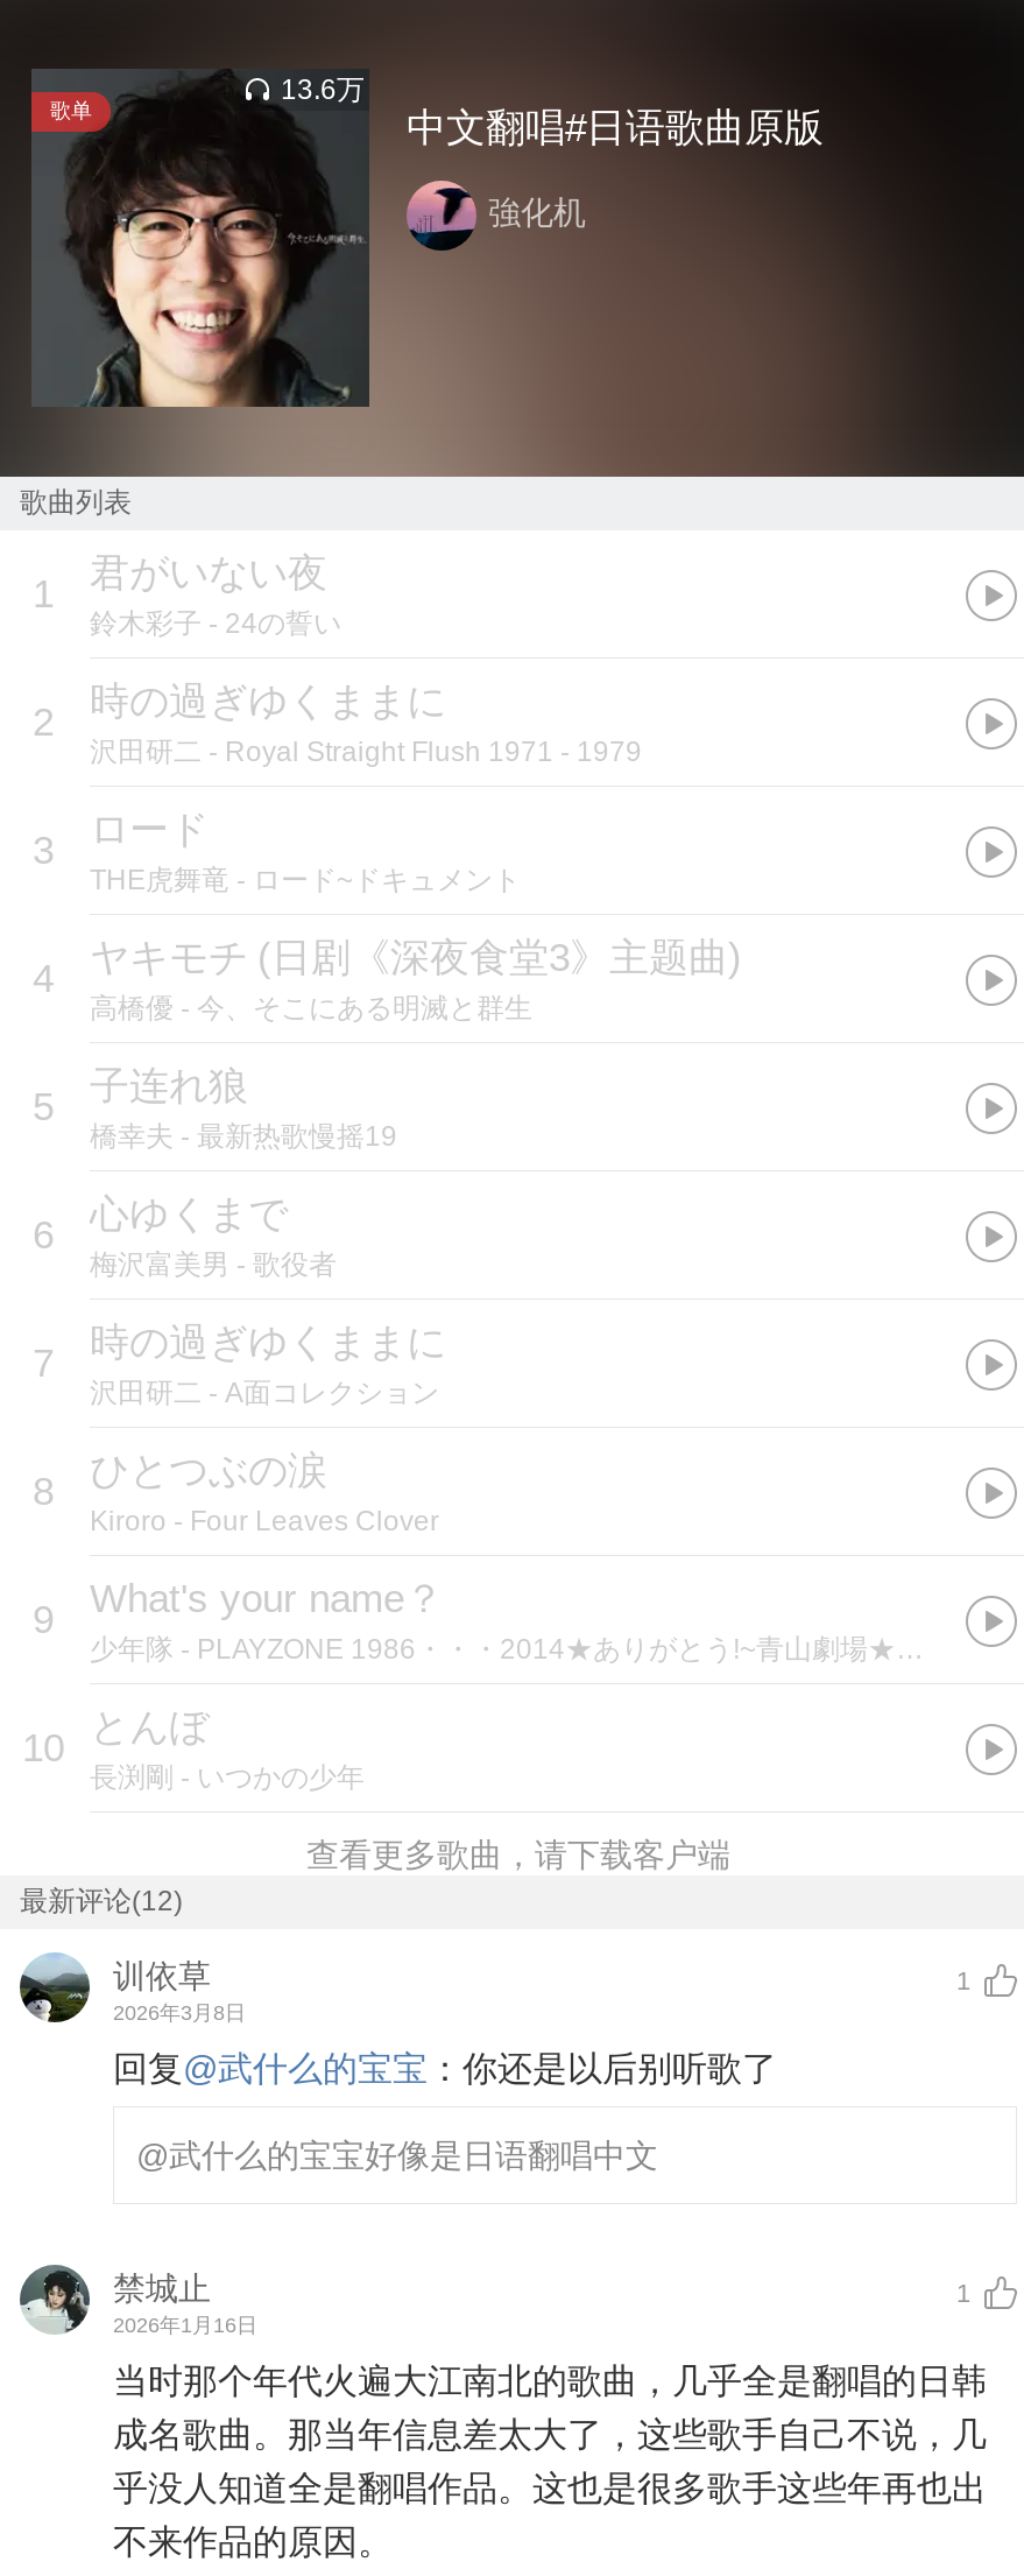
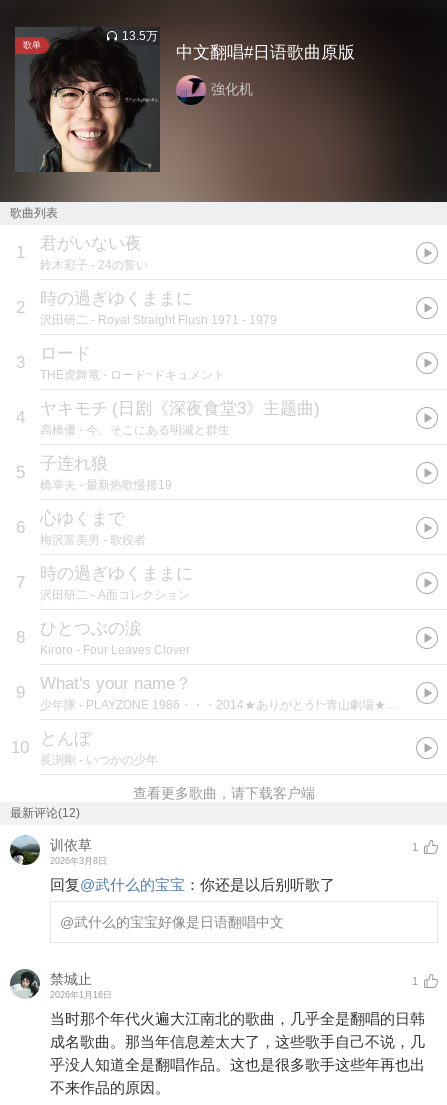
[281,73,365,106] 13.6万 -> [122,29,158,43] 13.5万

